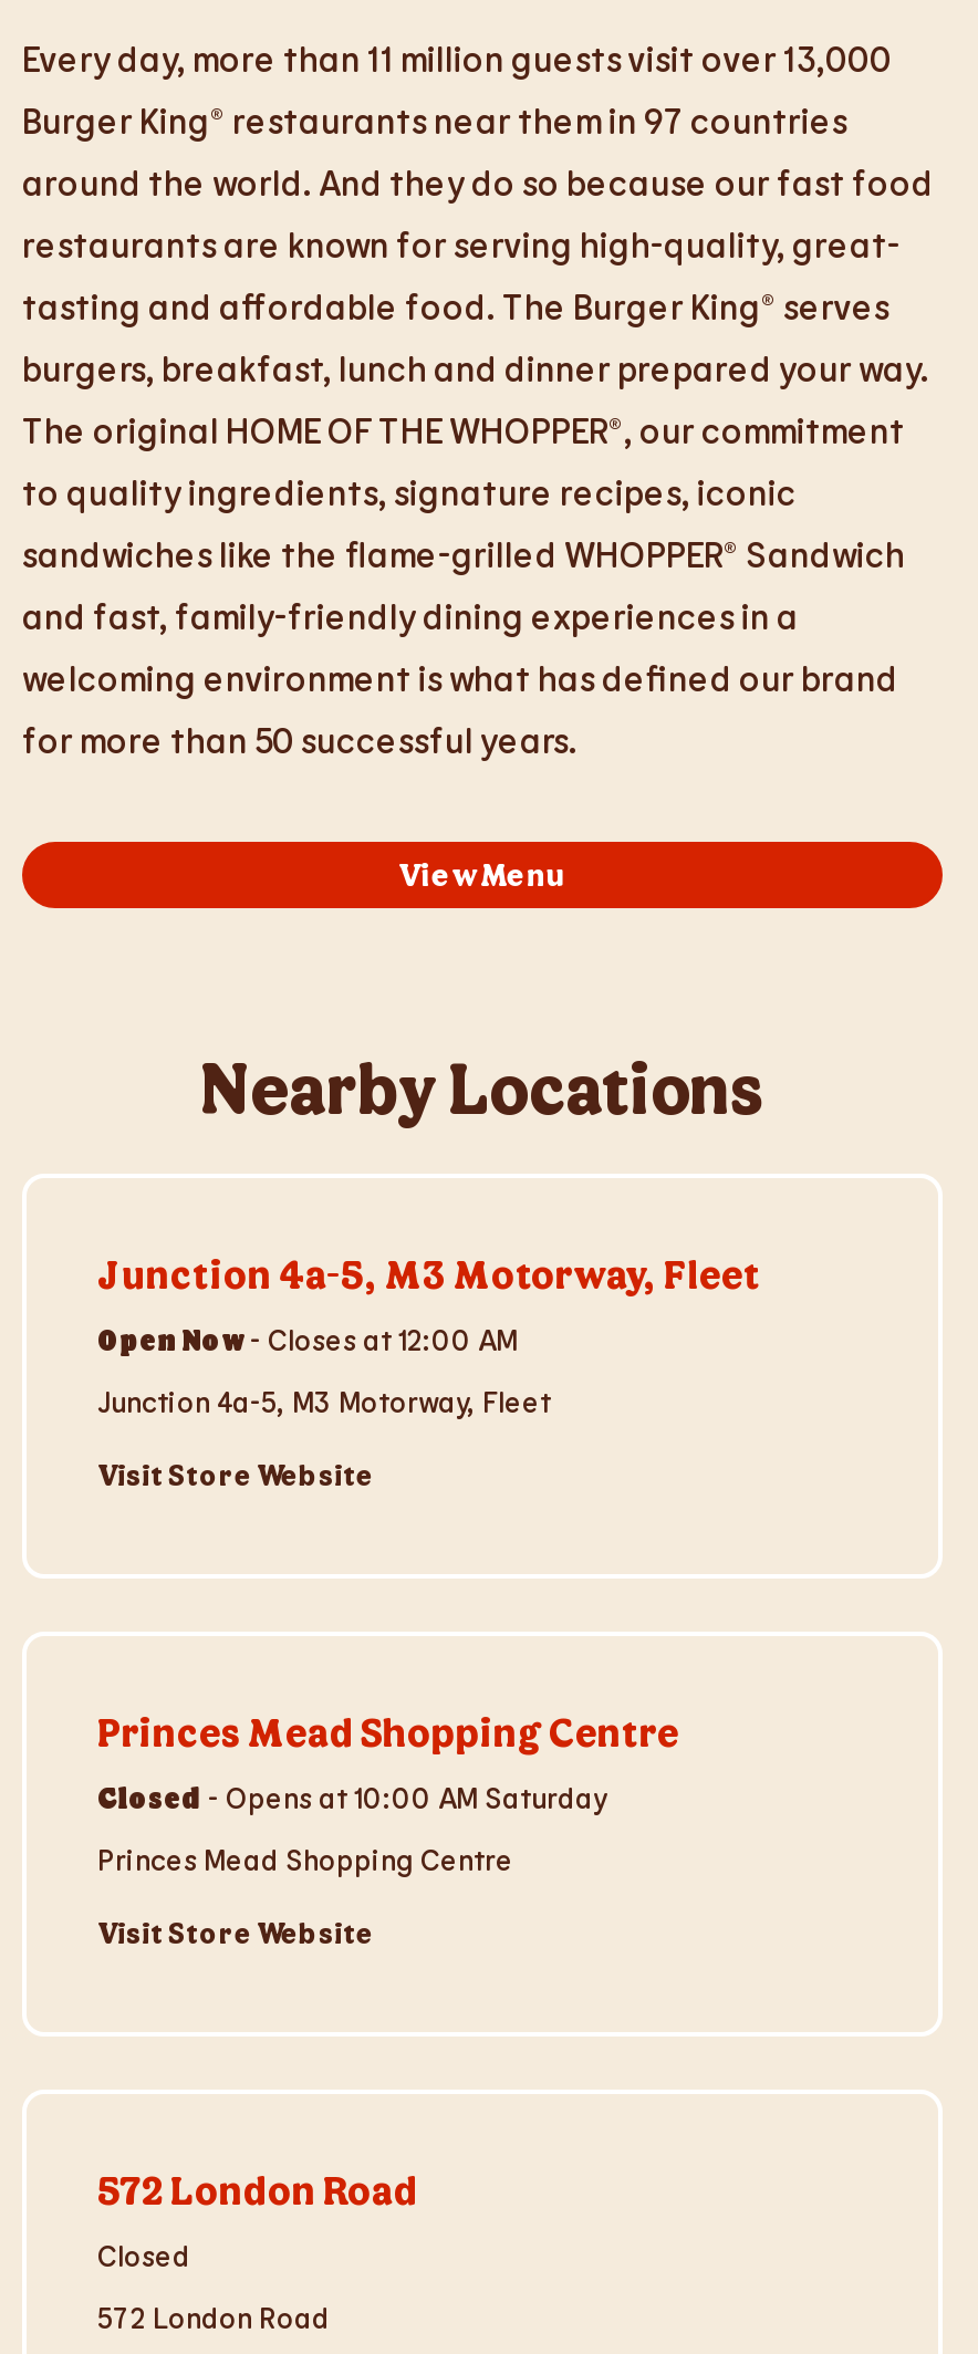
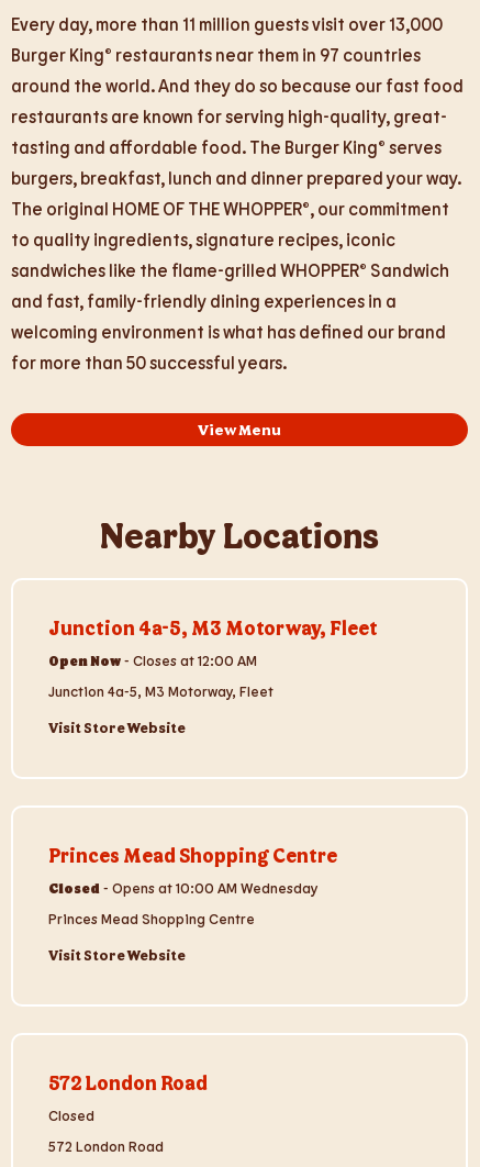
[97,1780,606,1815] Closed - Opens at 10:00 AM Saturday -> [48,879,317,897] Closed - Opens at 10:00 AM Wednesday

